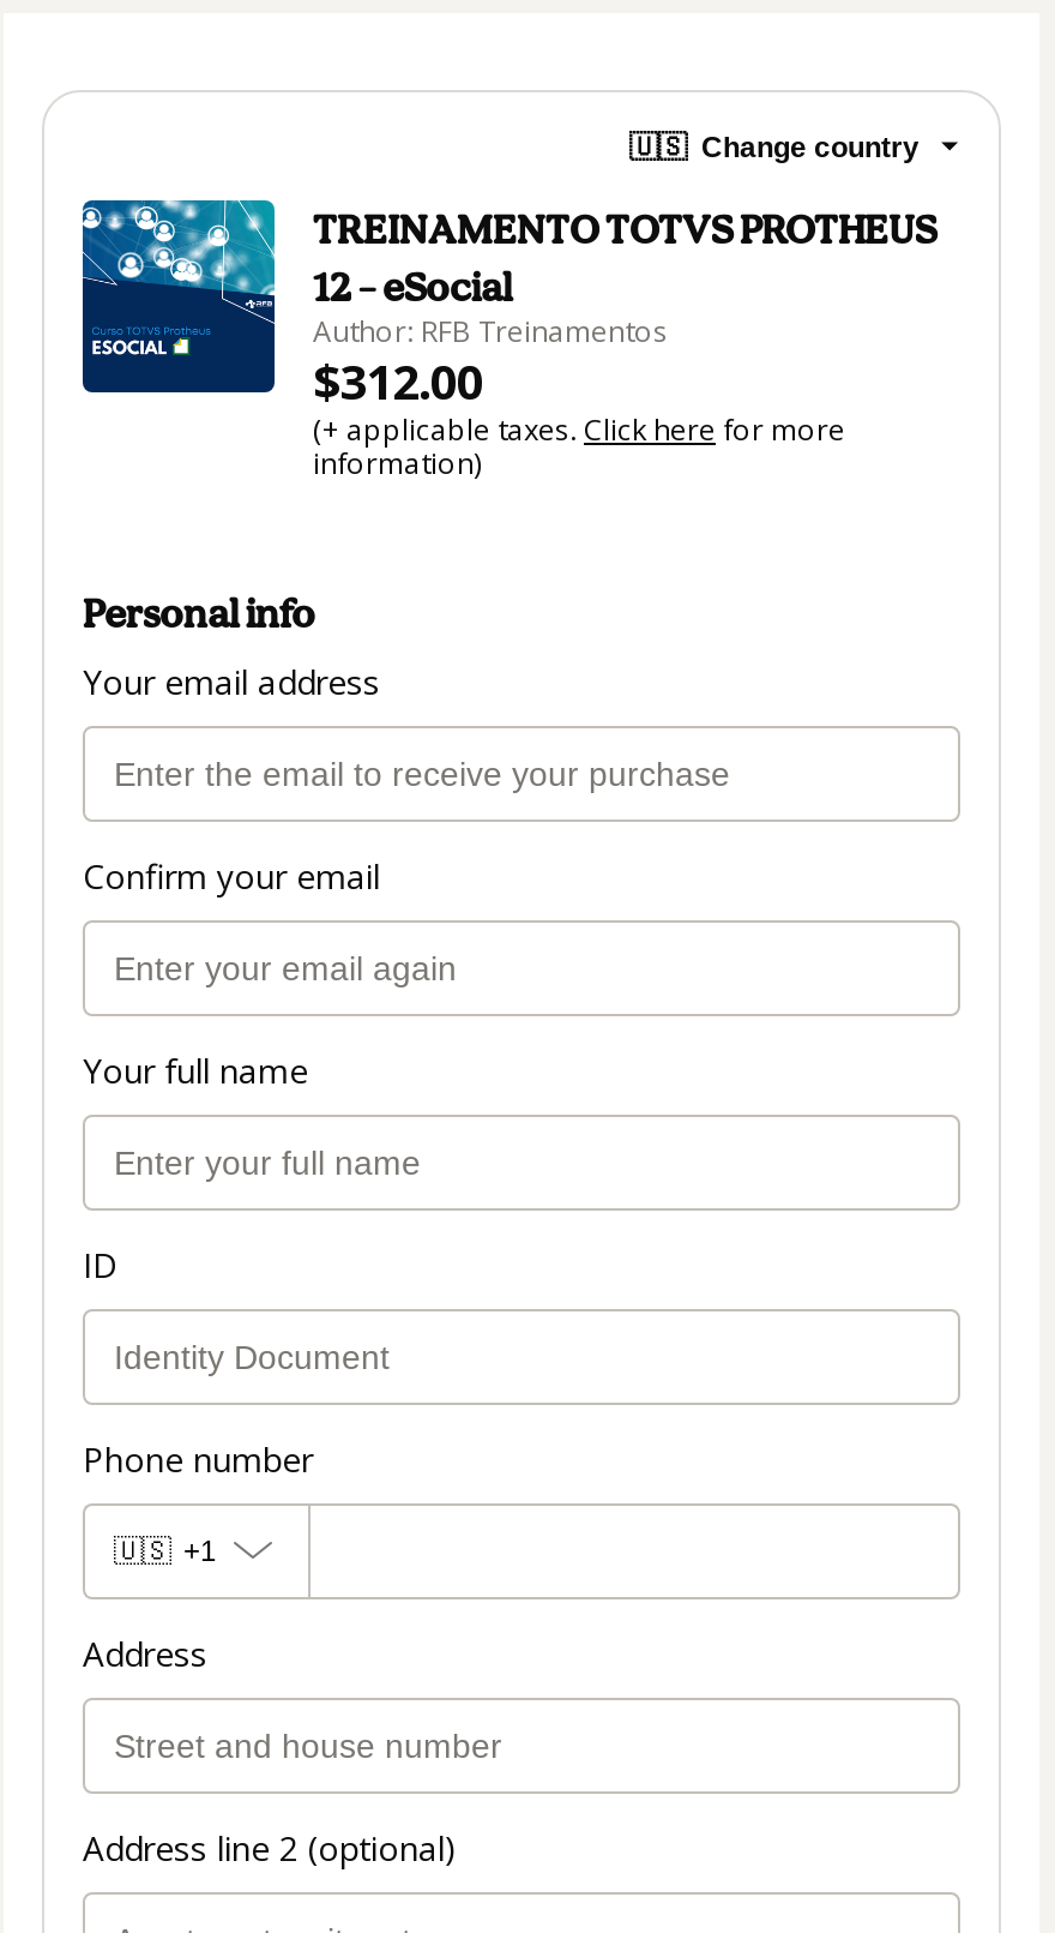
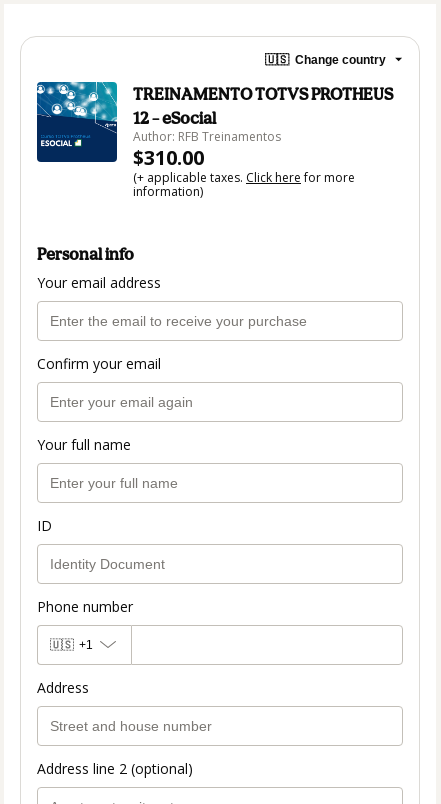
[313,349,483,414] $312.00 -> [133,144,204,171] $310.00

